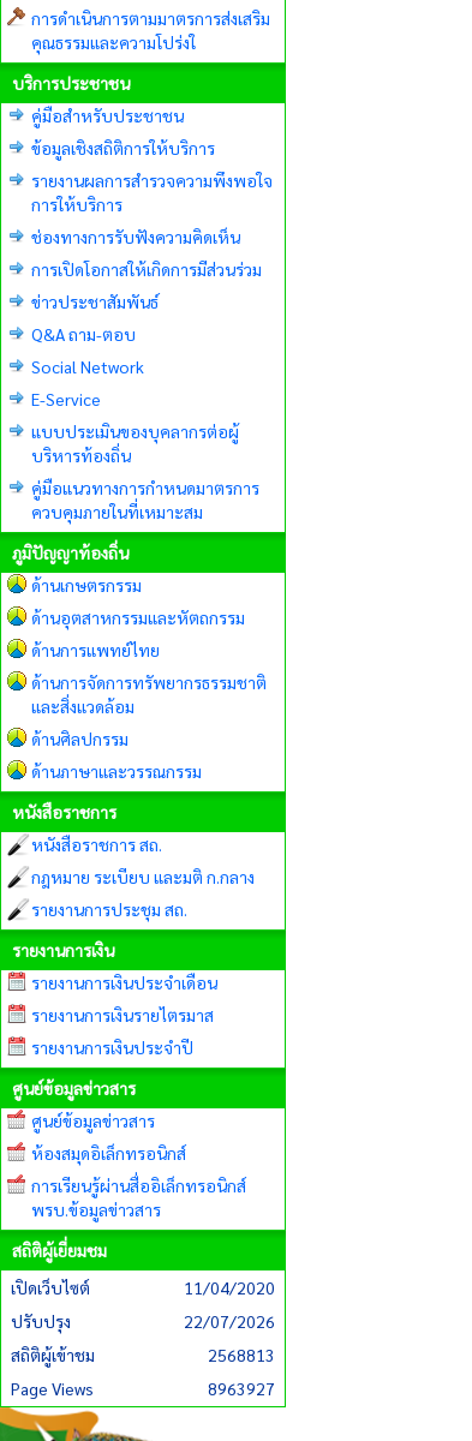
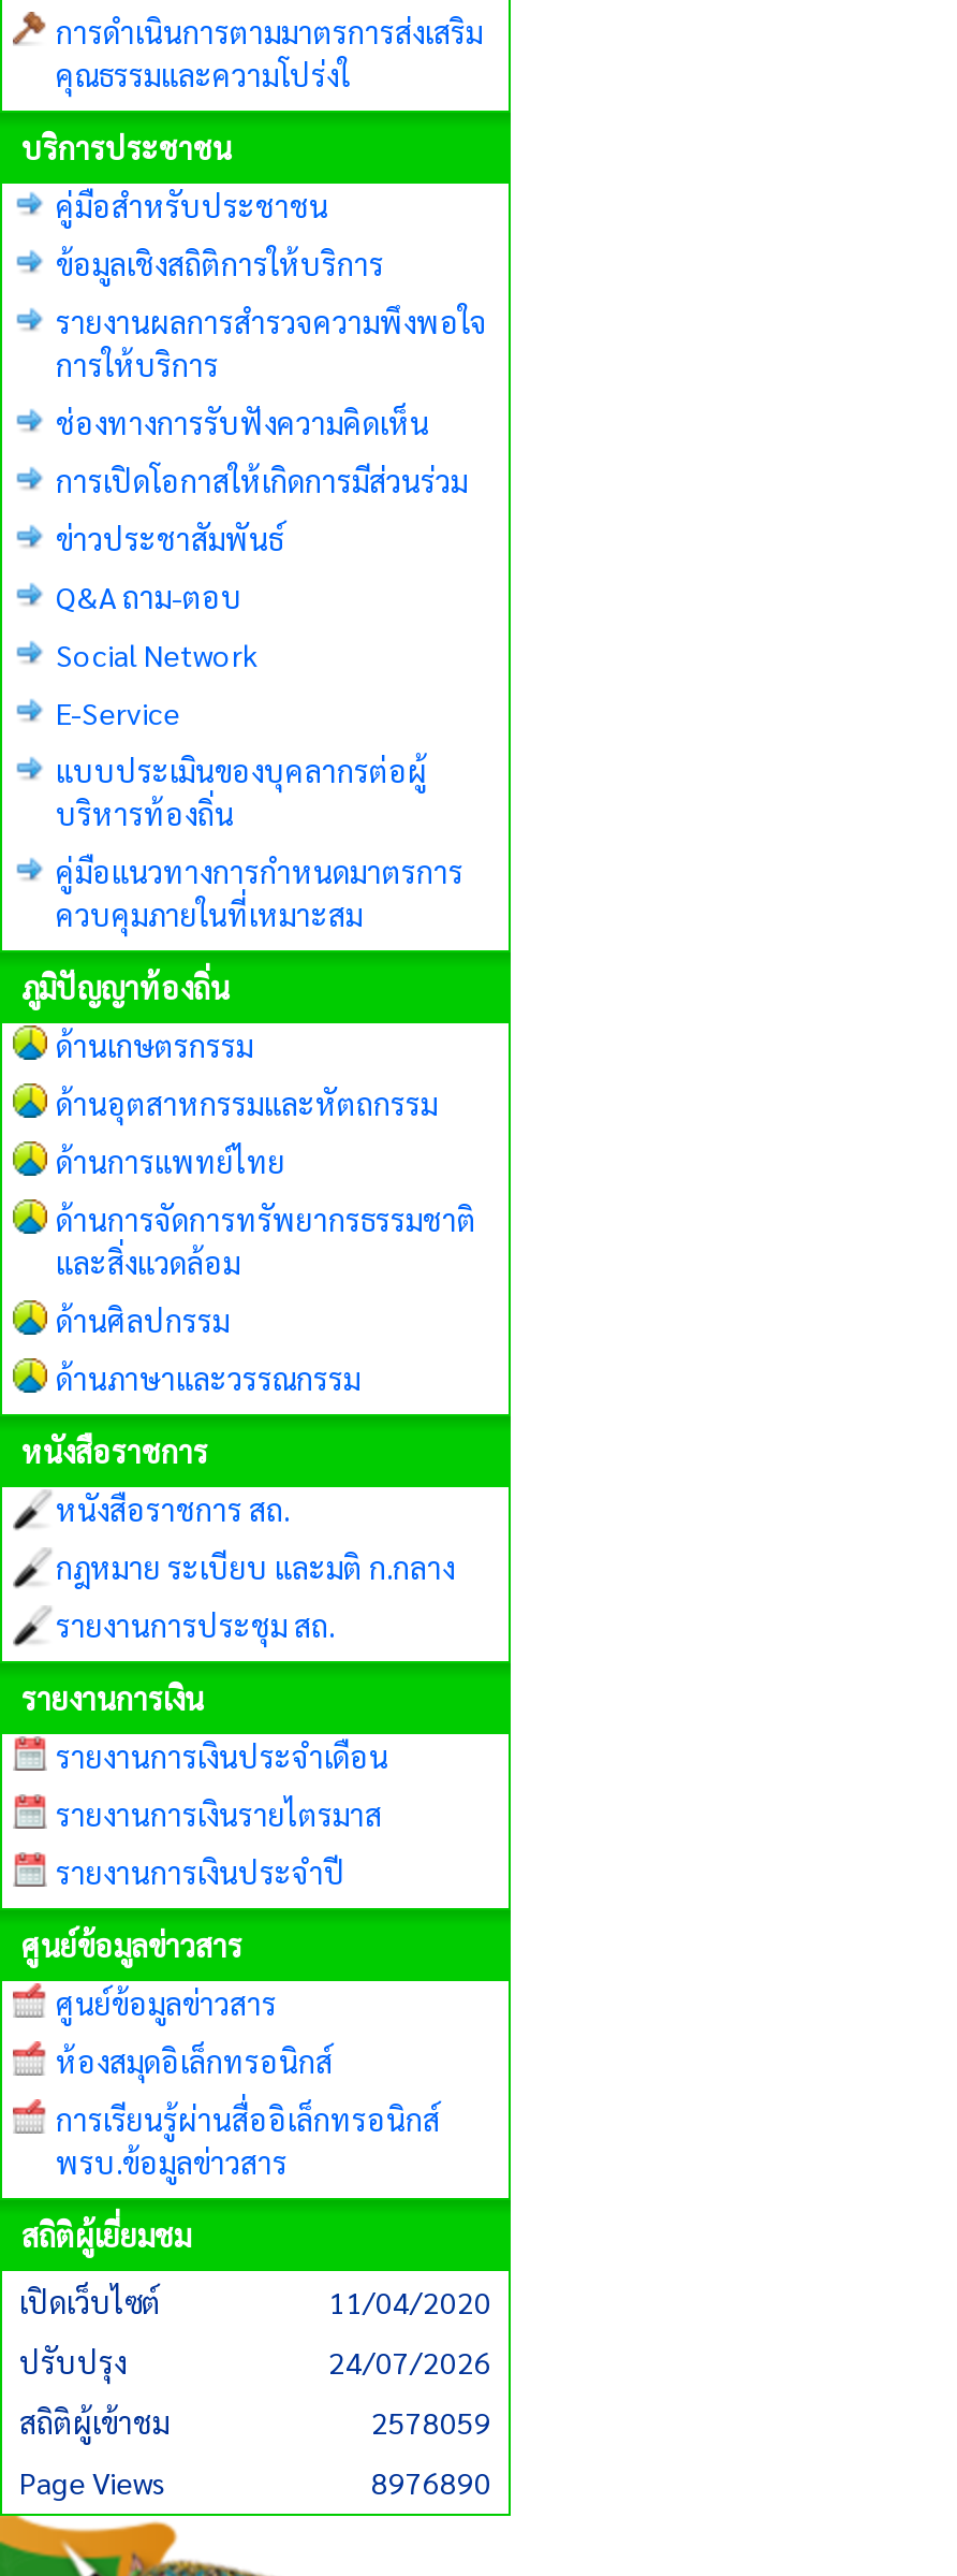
[184,1310,275,1332] 22/07/2026 -> [328,2342,491,2381] 24/07/2026
[208,1344,275,1365] 2568813 -> [371,2402,491,2441] 2578059
[208,1377,275,1399] 8963927 -> [371,2462,491,2501] 8976890

